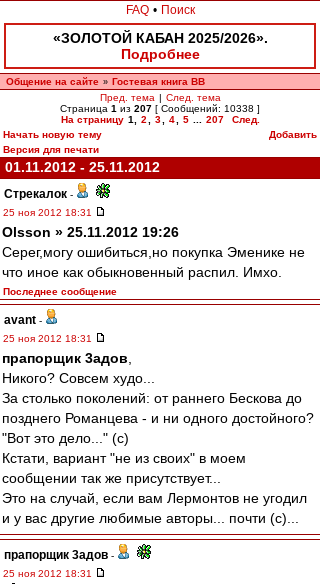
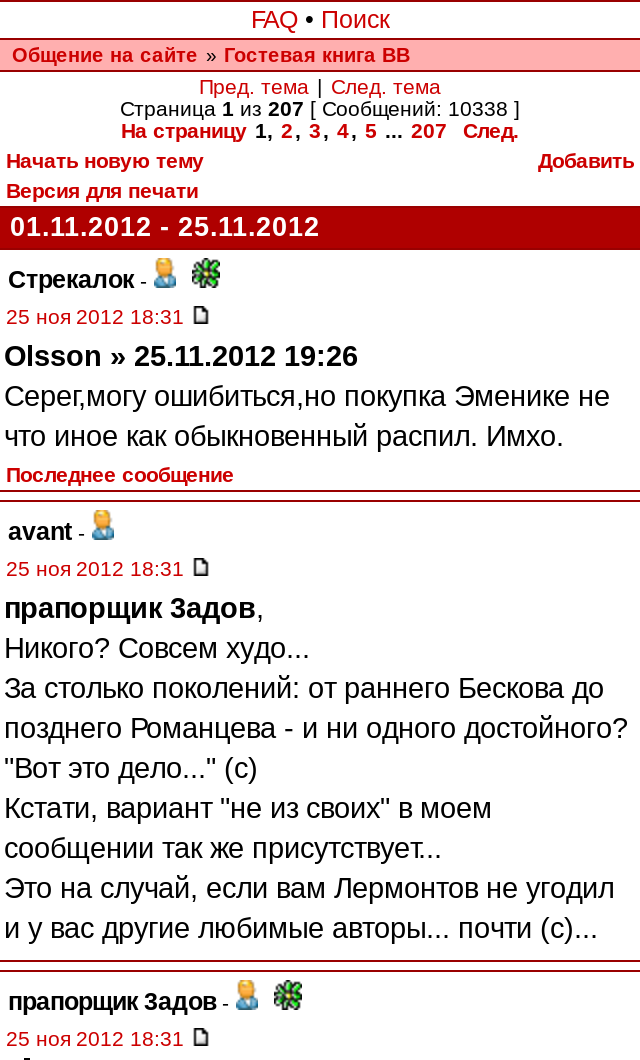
[52,30,267,62] «ЗОЛОТОЙ КАБАН 2025/2026». | Подробнее -> none

